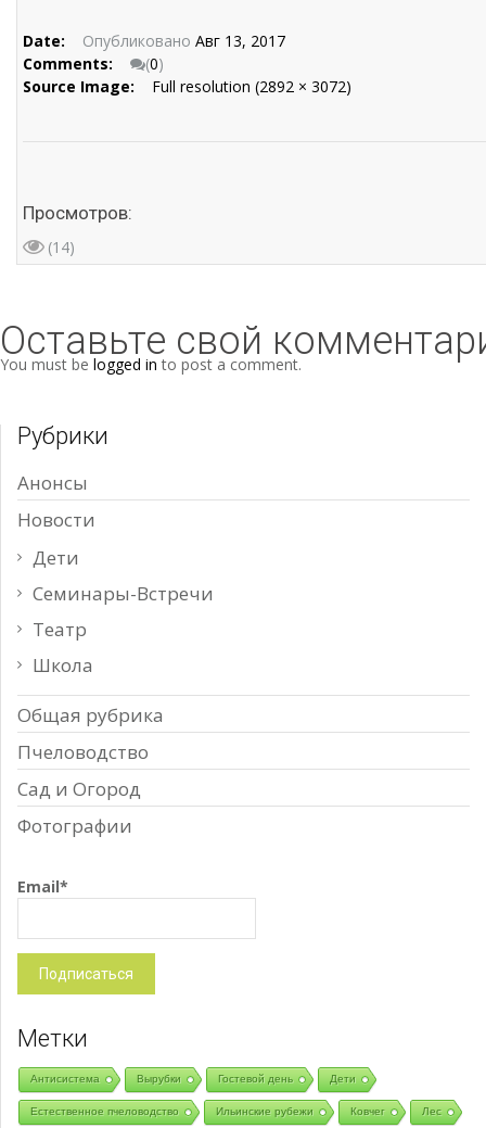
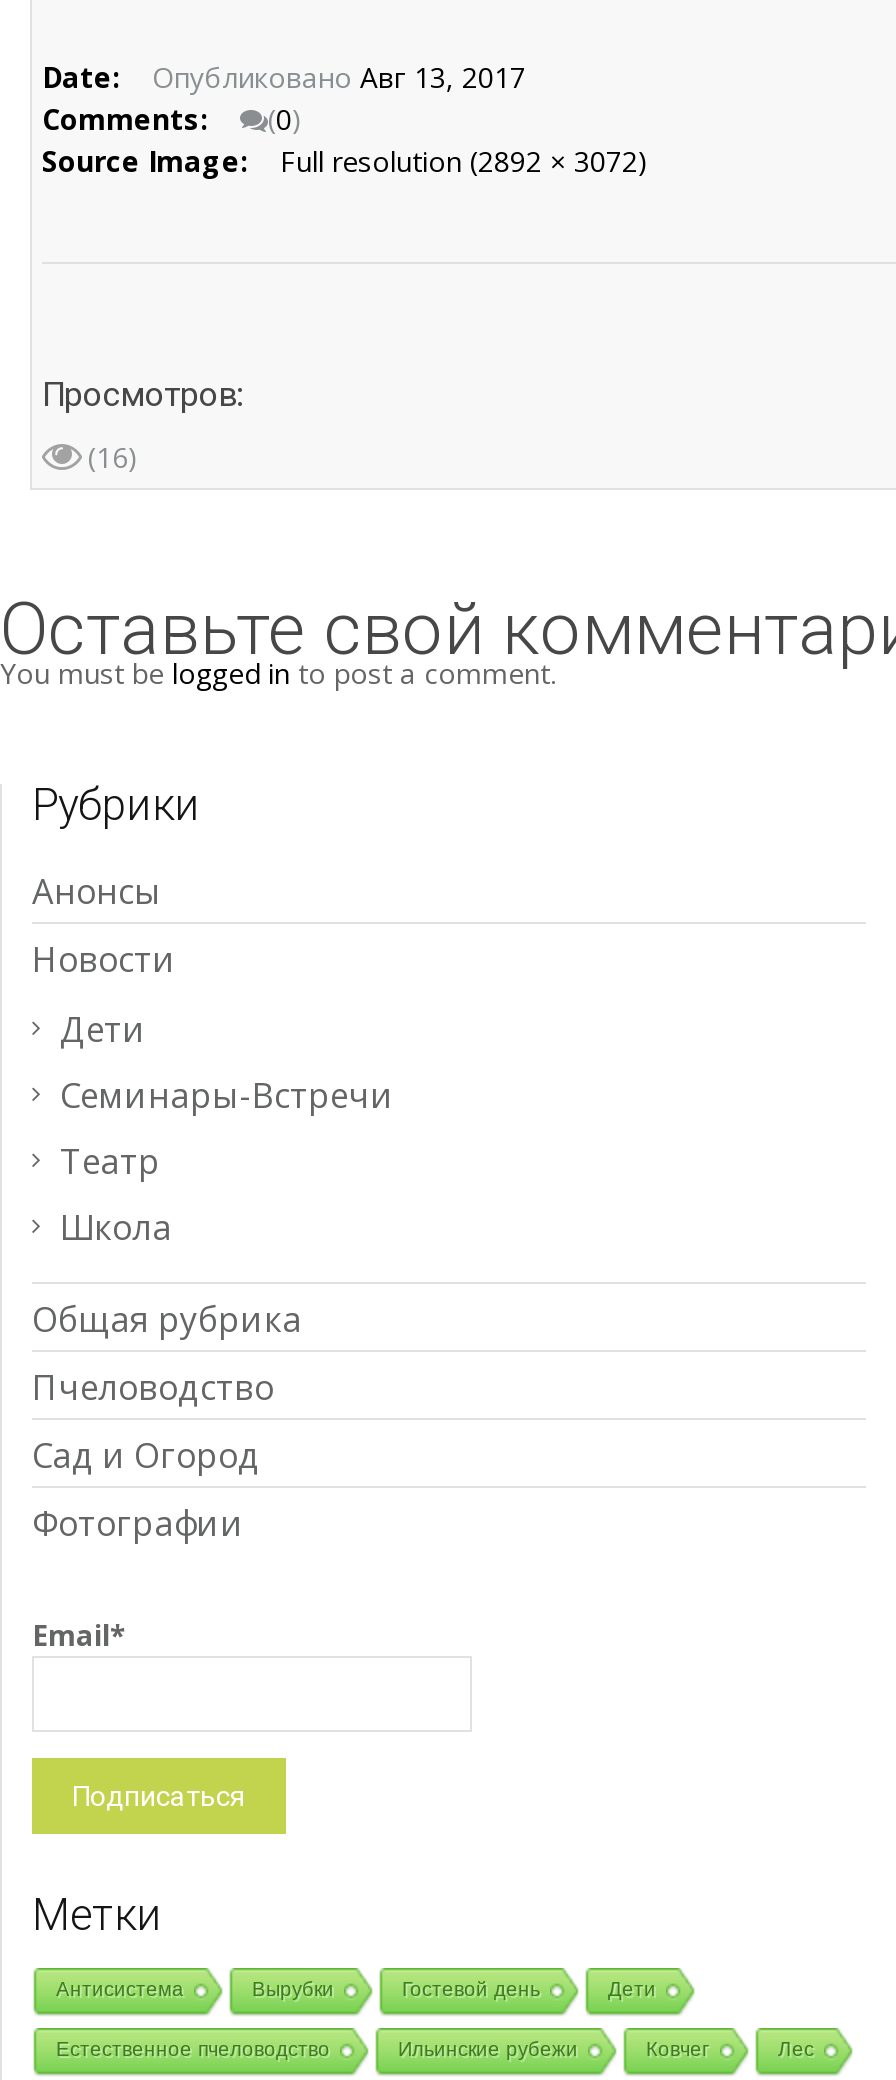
[48,237,75,258] (14) -> [88,439,138,477] (16)

